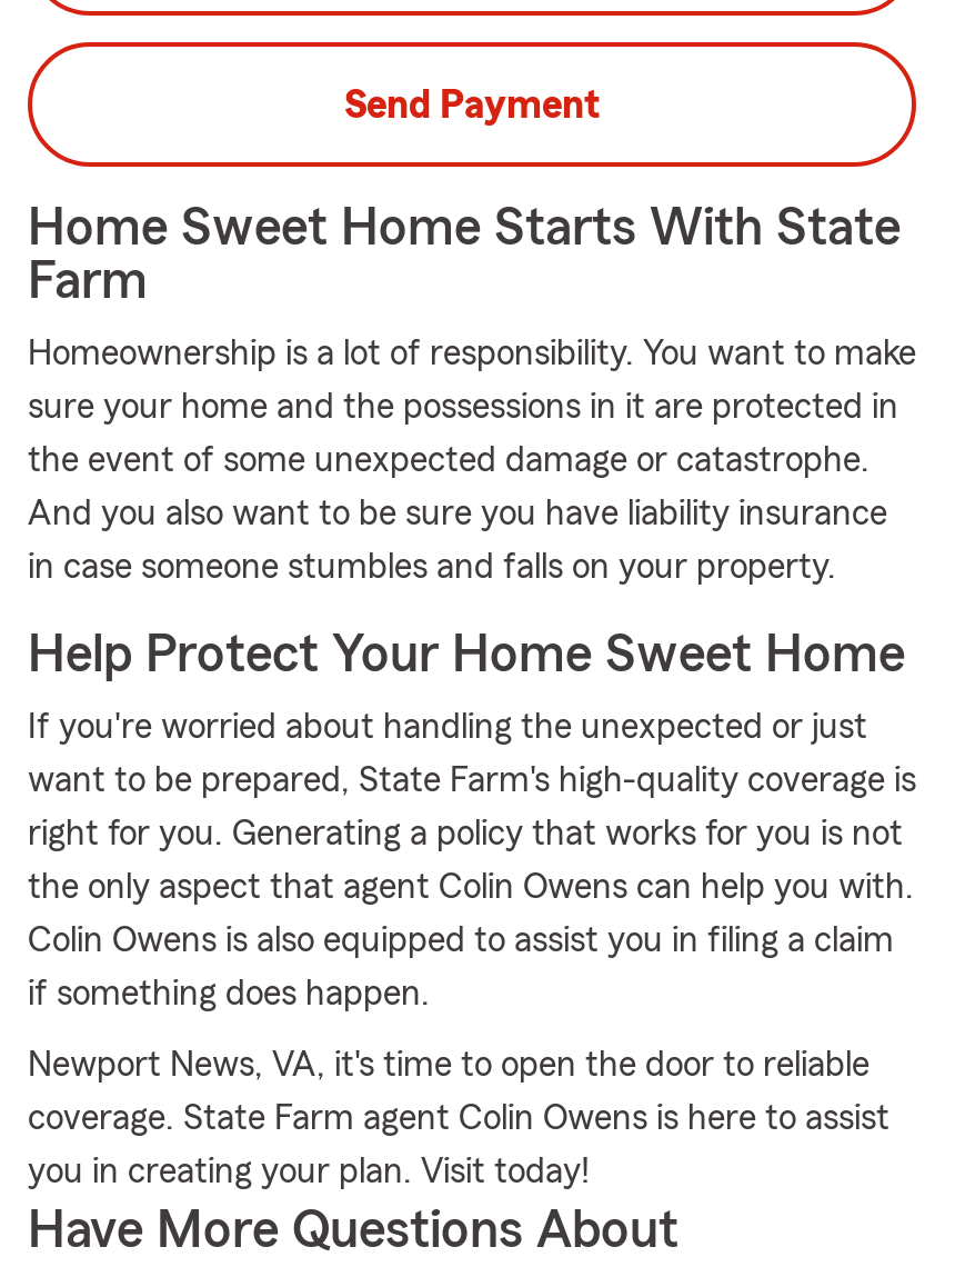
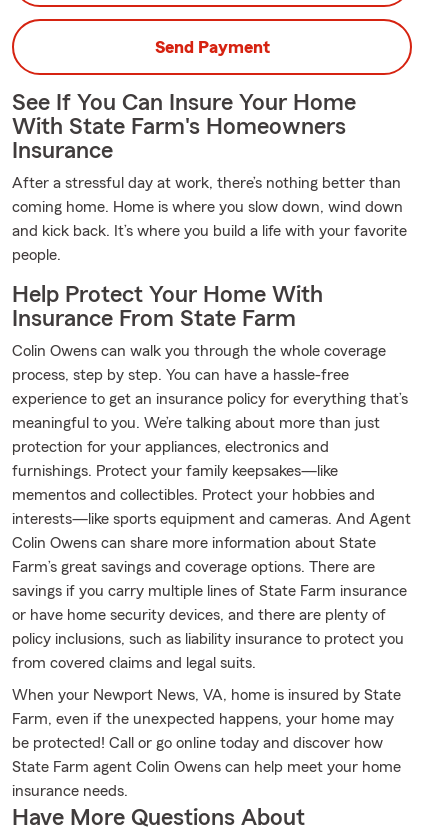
[28,202,916,1189] Home Sweet Home Starts With State | Farm | Homeownership is a lot of responsibility. You want to make | sure your home and the possessions in it are protected in | the event of some unexpected damage or catastrophe. | And you also want to be sure you have liability insurance | in case someone stumbles and falls on your property. | Help Protect Your Home Sweet Home | If you're worried about handling the unexpected or just | want to be prepared, State Farm's high-quality coverage is | right for you. Generating a policy that works for you is not | the only aspect that agent Colin Owens can help you with. | Colin Owens is also equipped to assist you in filing a claim | if something does happen. | Newport News, VA, it's time to open the door to reliable | coverage. State Farm agent Colin Owens is here to assist | you in creating your plan. Visit today! -> [12,91,411,799] See If You Can Insure Your Home | With State Farm's Homeowners | Insurance | After a stressful day at work, there’s nothing better than | coming home. Home is where you slow down, wind down | and kick back. It’s where you build a life with your favorite | people. | Help Protect Your Home With | Insurance From State Farm | Colin Owens can walk you through the whole coverage | process, step by step. You can have a hassle-free | experience to get an insurance policy for everything that’s | meaningful to you. We’re talking about more than just | protection for your appliances, electronics and | furnishings. Protect your family keepsakes—like | mementos and collectibles. Protect your hobbies and | interests—like sports equipment and cameras. And Agent | Colin Owens can share more information about State | Farm’s great savings and coverage options. There are | savings if you carry multiple lines of State Farm insurance | or have home security devices, and there are plenty of | policy inclusions, such as liability insurance to protect you | from covered claims and legal suits. | When your Newport News, VA, home is insured by State | Farm, even if the unexpected happens, your home may | be protected! Call or go online today and discover how | State Farm agent Colin Owens can help meet your home | insurance needs.

